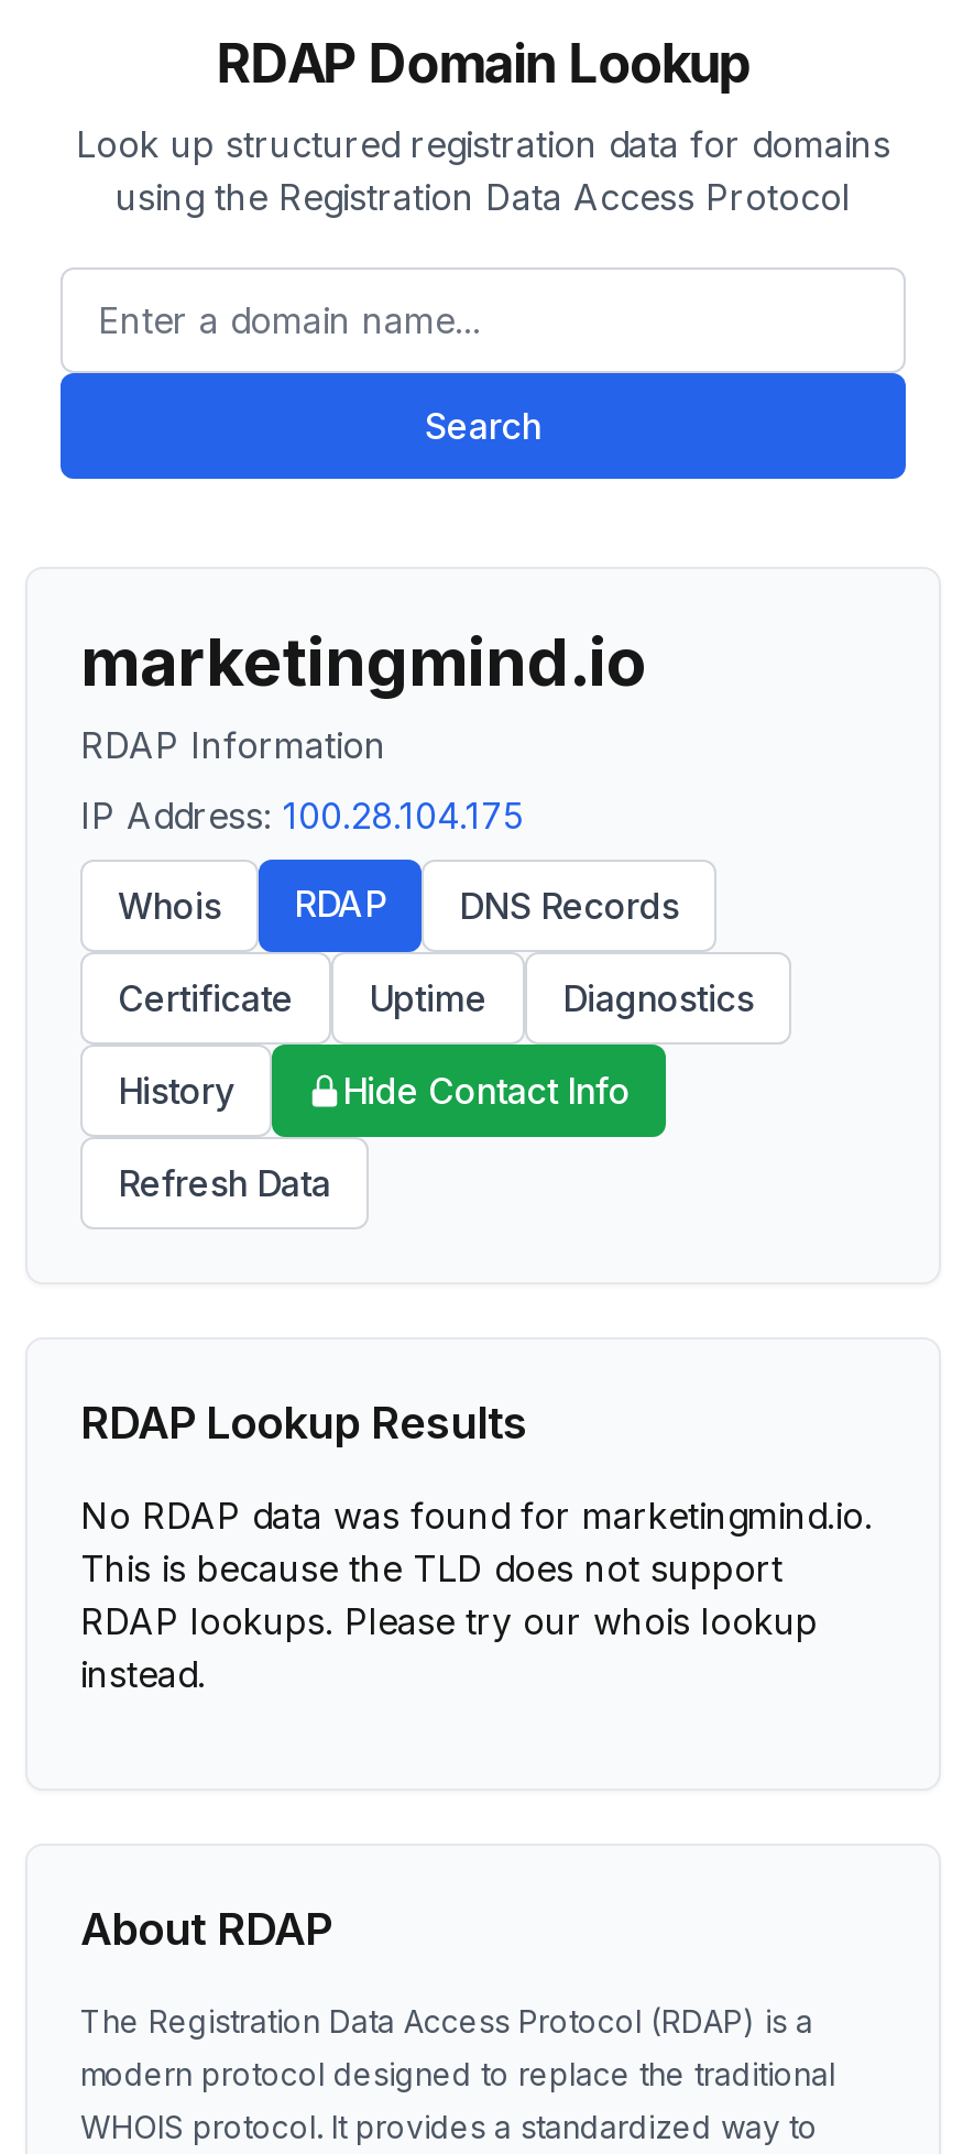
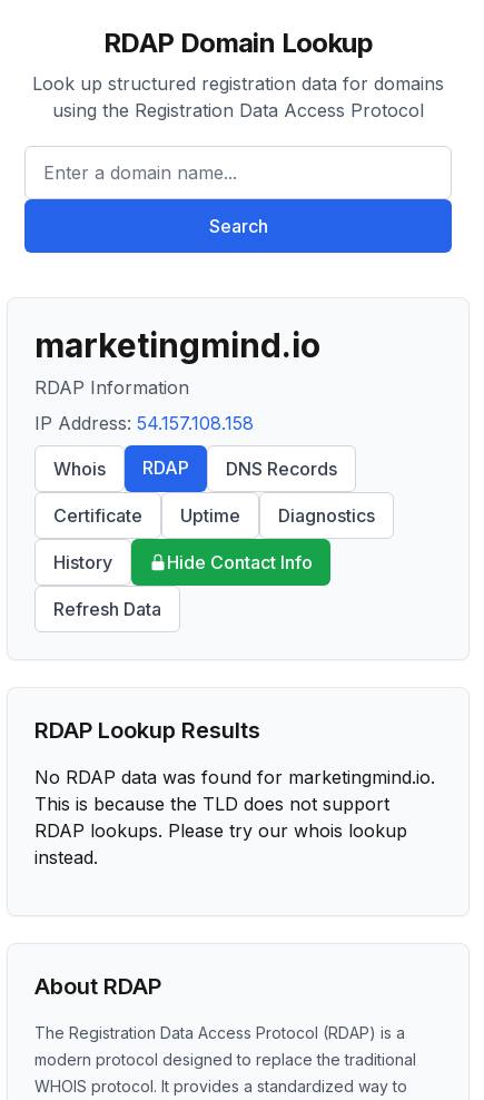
[80,794,523,838] IP Address: 100.28.104.175 -> [34,412,254,434] IP Address: 54.157.108.158

